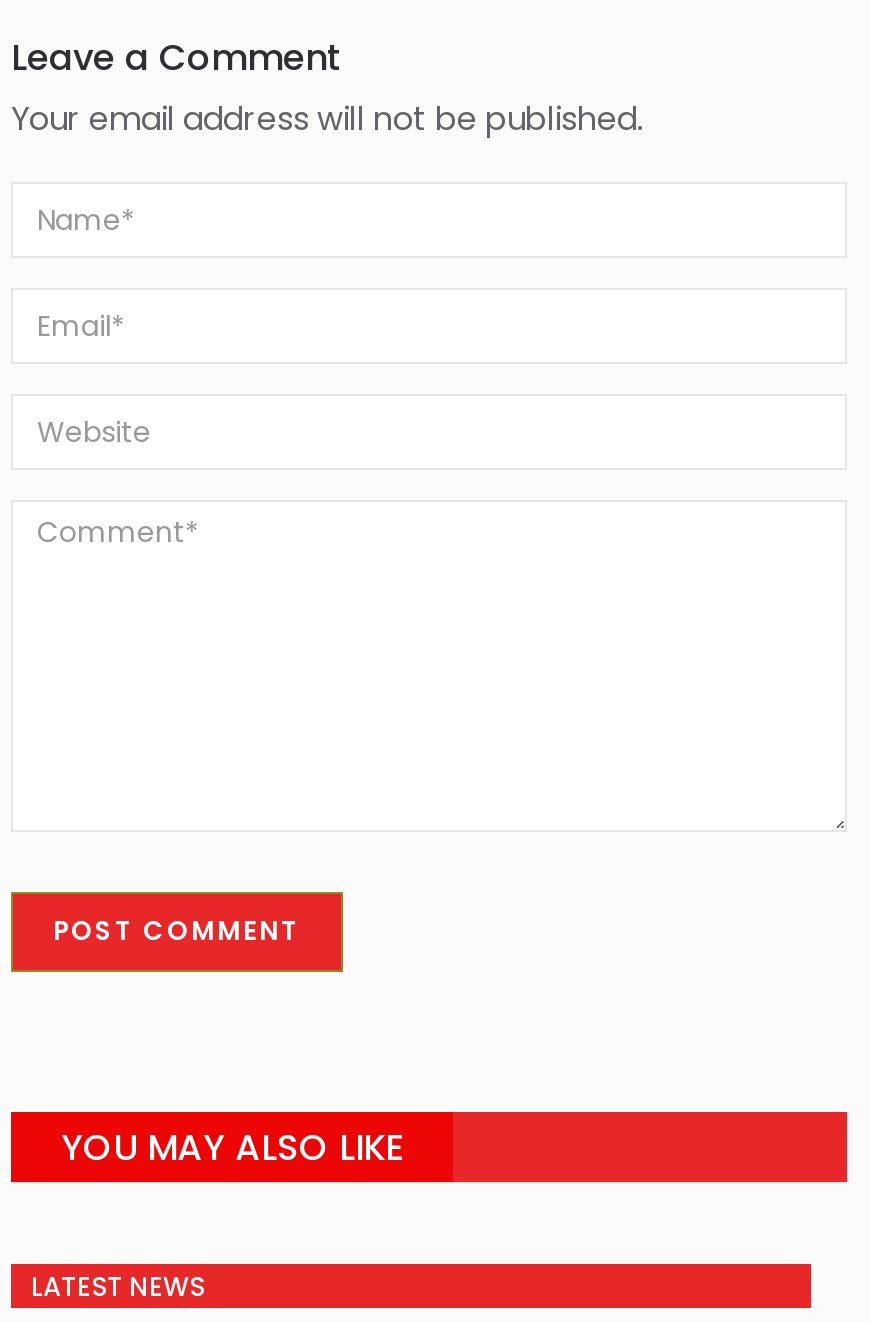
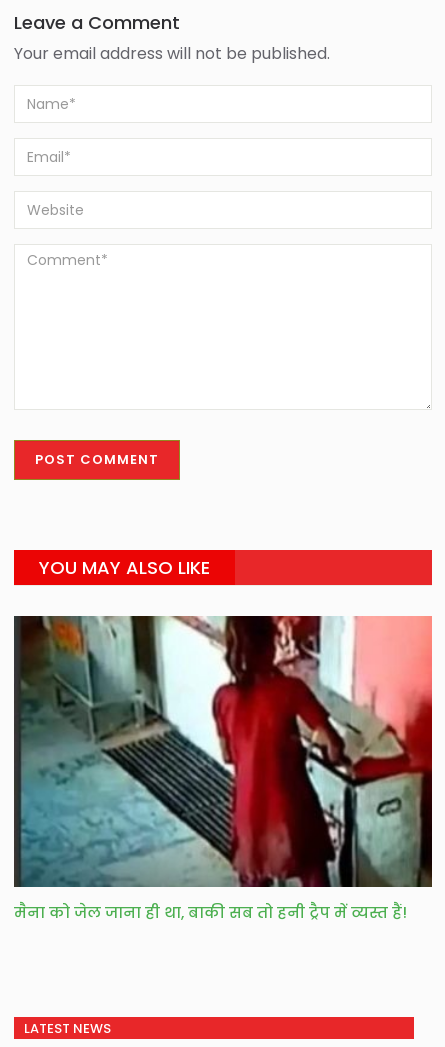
none -> [13,615,433,923] [image] | मैना को जेल जाना ही था, बाकी सब तो हनी ट्रैप में व्यस्त हैं!

